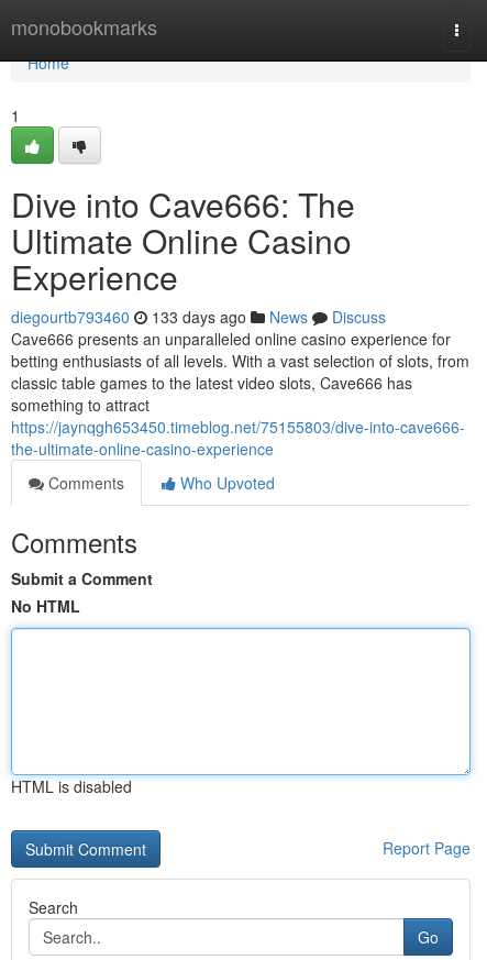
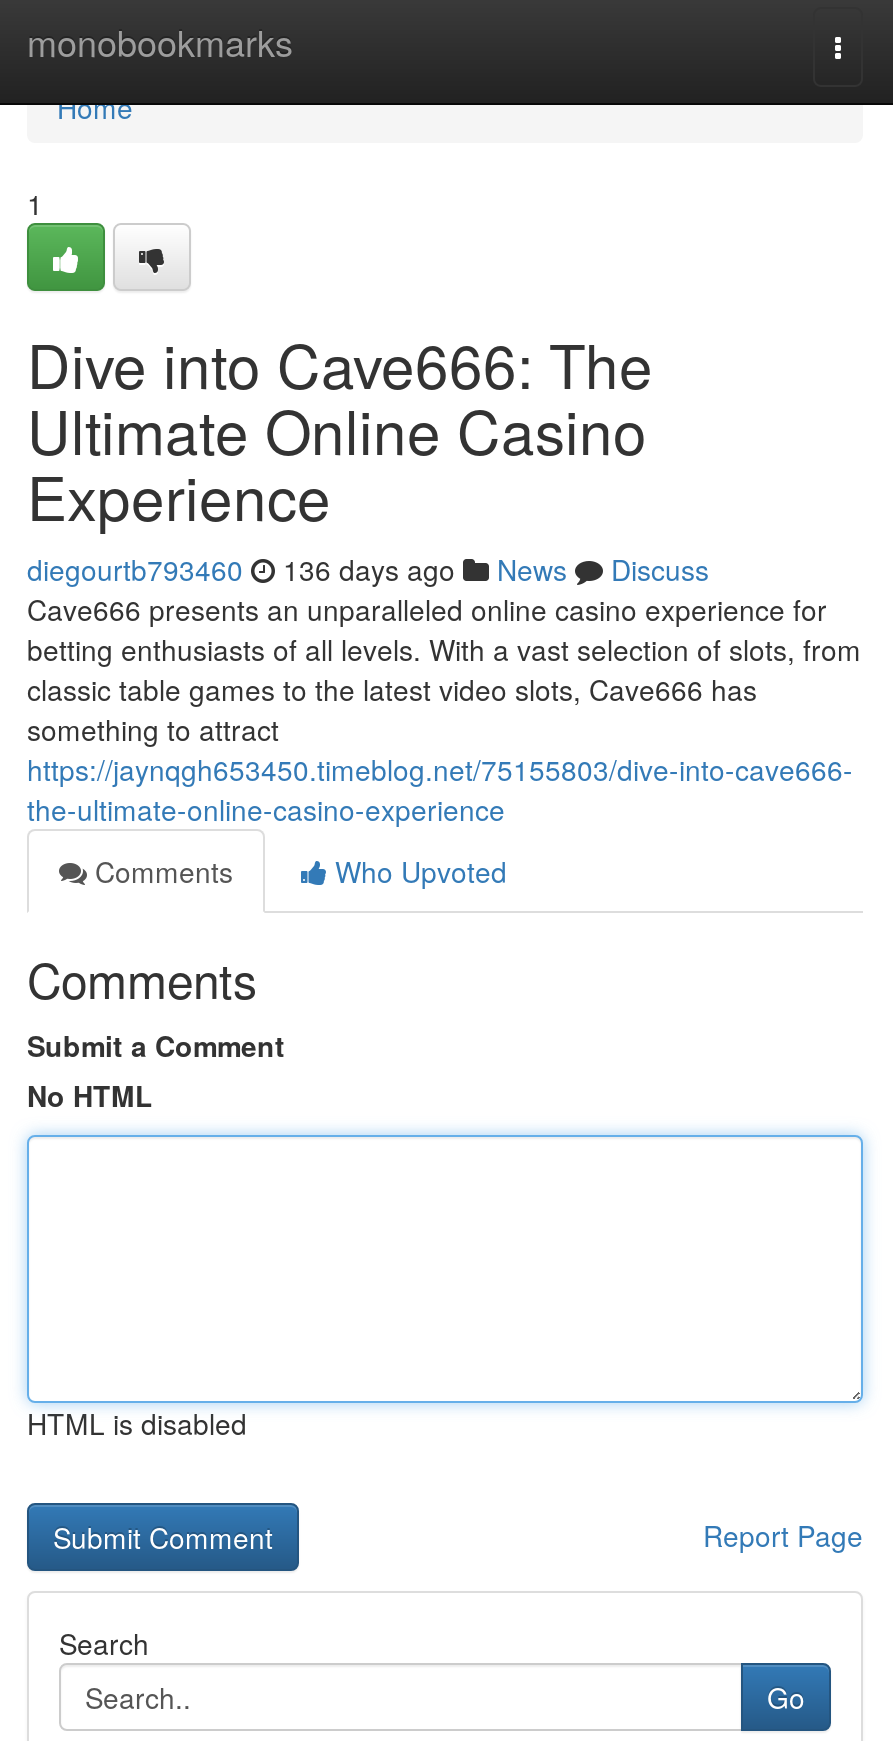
[11,306,386,328] diegourtb793460 133 days ago News Discuss -> [27,549,709,589] diegourtb793460 136 days ago News Discuss

